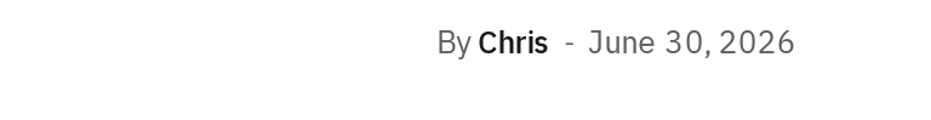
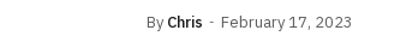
[437,22,796,63] By Chris June 30, 2026 -> [147,12,353,32] By Chris February 17, 2023

